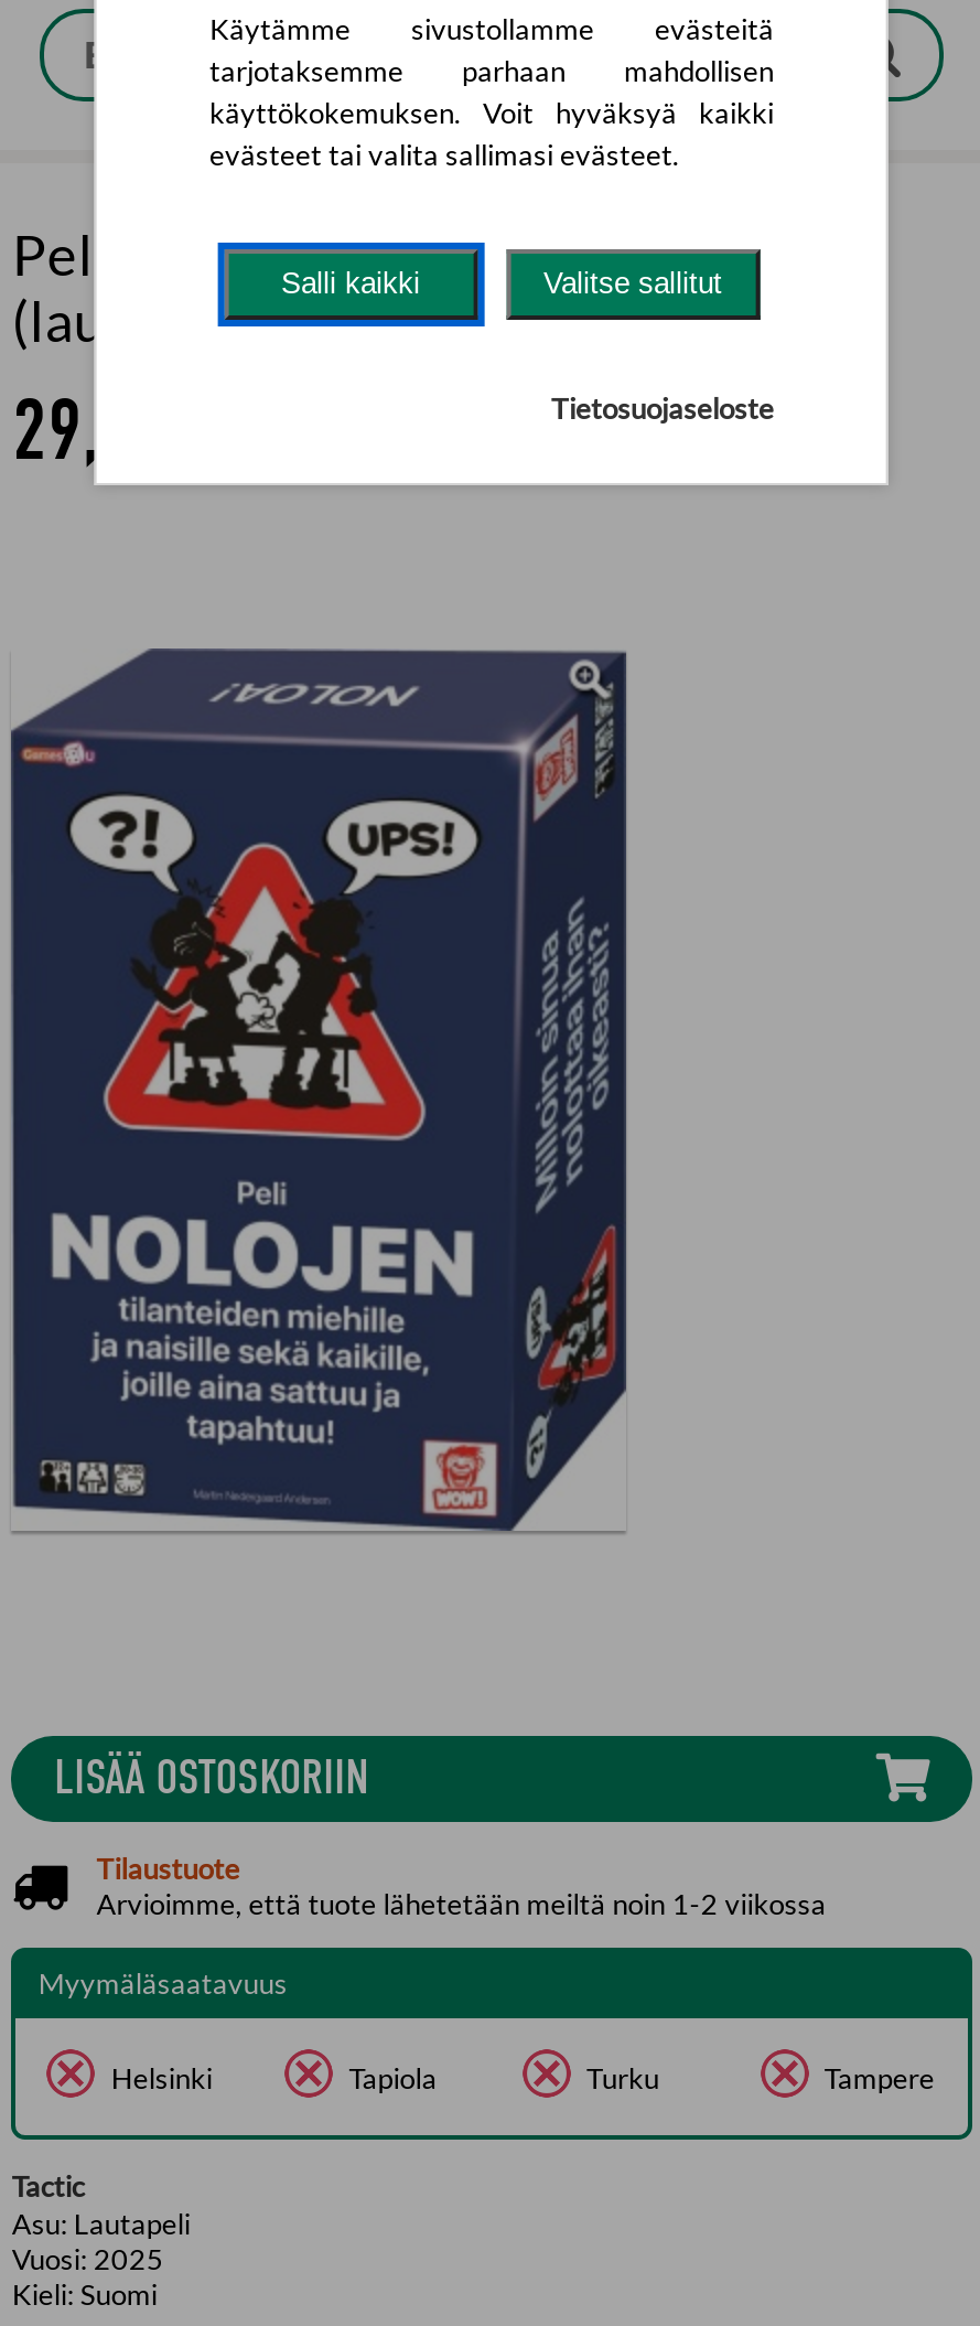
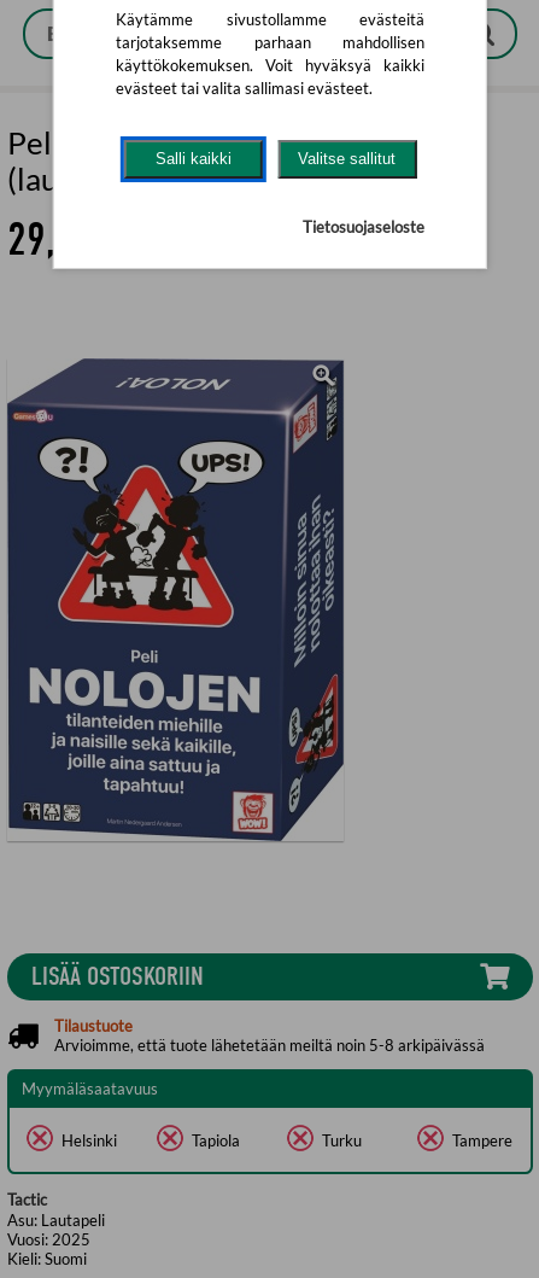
[97,1885,826,1920] Arvioimme, että tuote lähetetään meiltä noin 1-2 viikossa -> [54,1035,484,1054] Arvioimme, että tuote lähetetään meiltä noin 5-8 arkipäivässä

